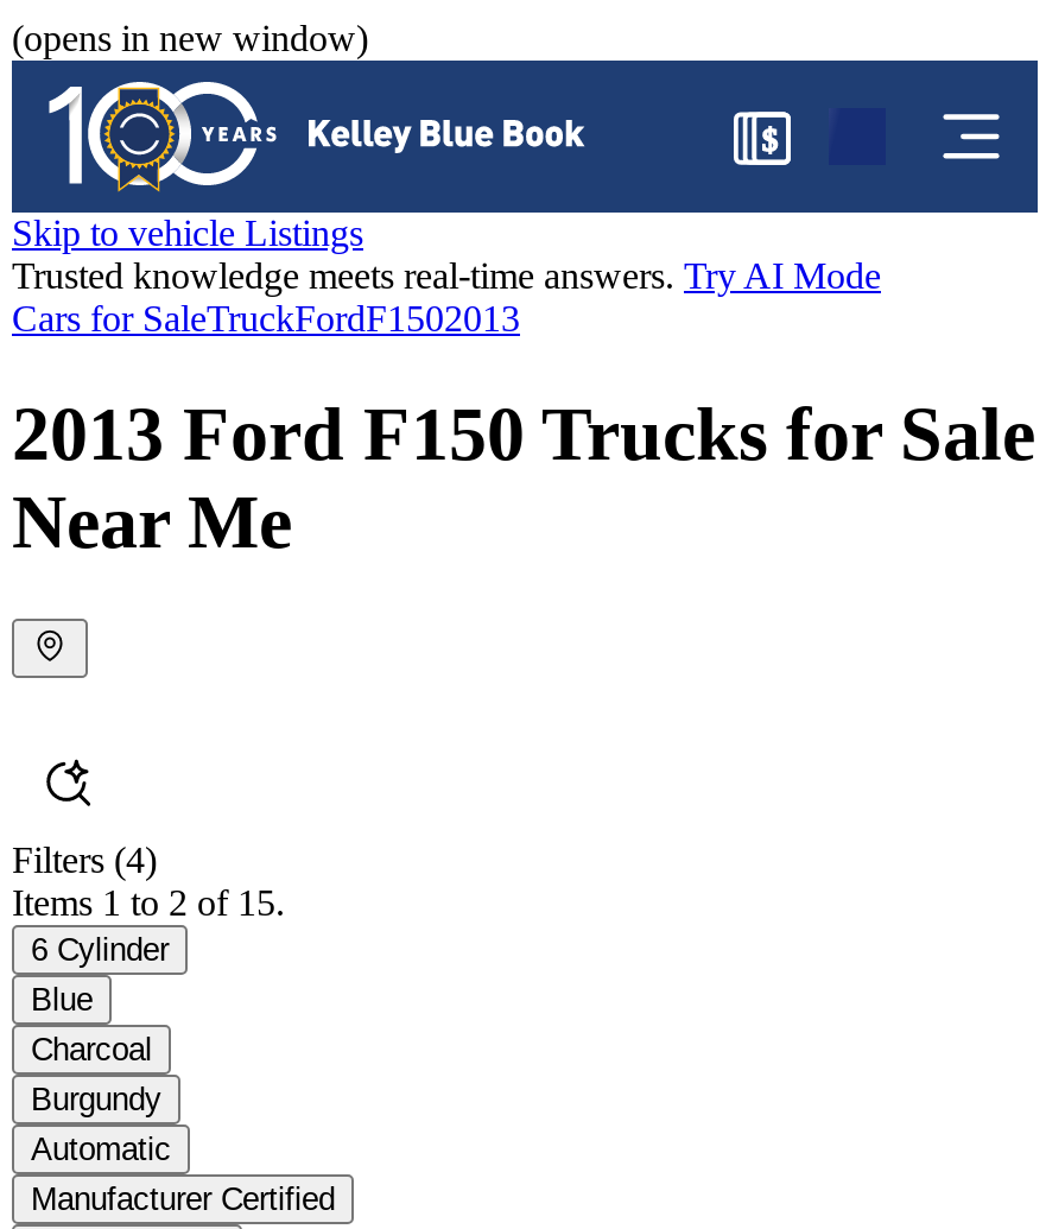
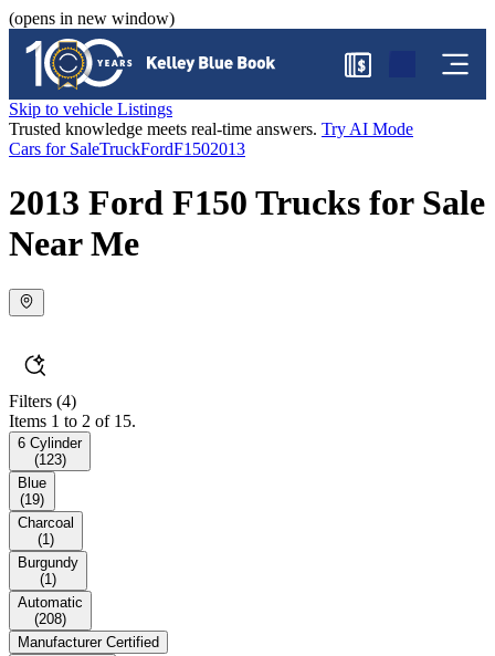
none -> [34,451,66,468] (123)
none -> [20,491,44,508] (19)
none -> [38,531,54,547] (1)
none -> [40,571,56,587] (1)
none -> [34,611,66,627] (208)

